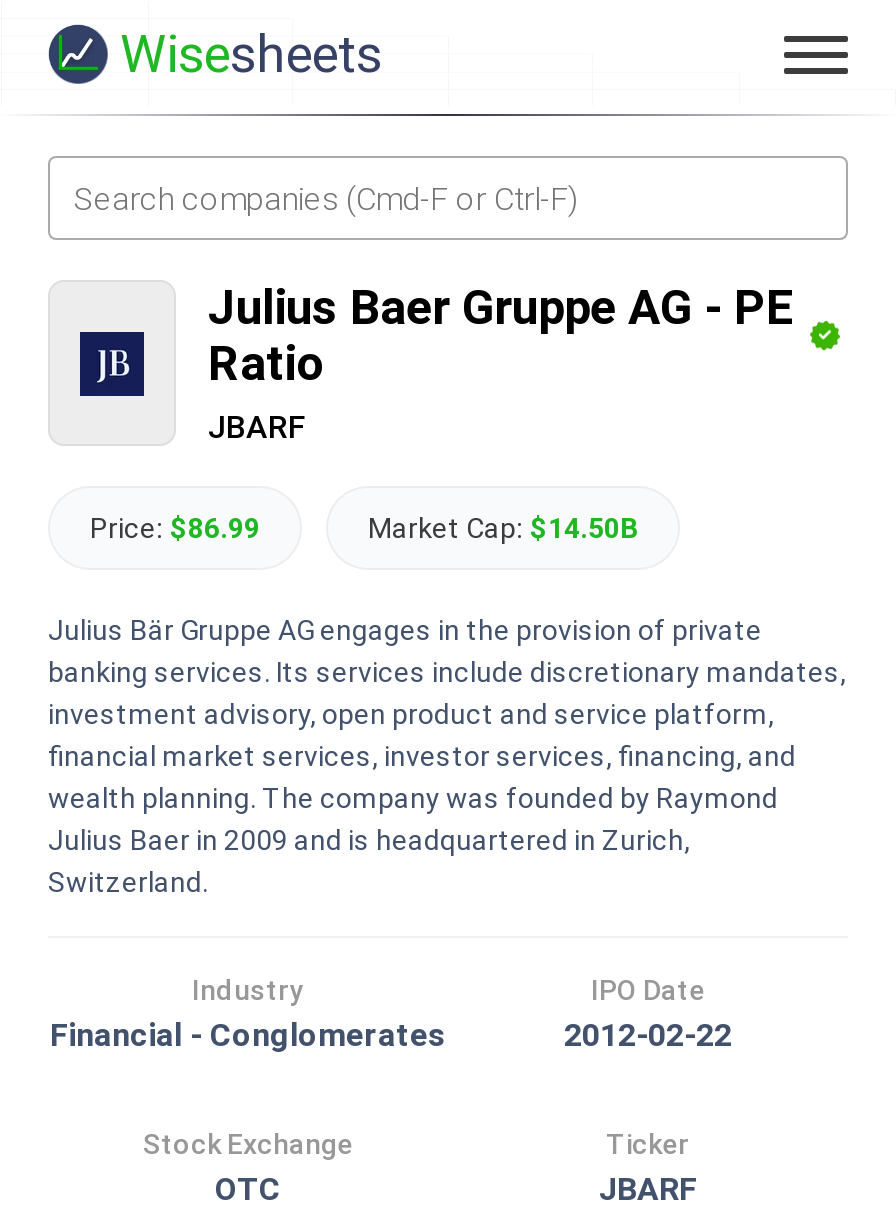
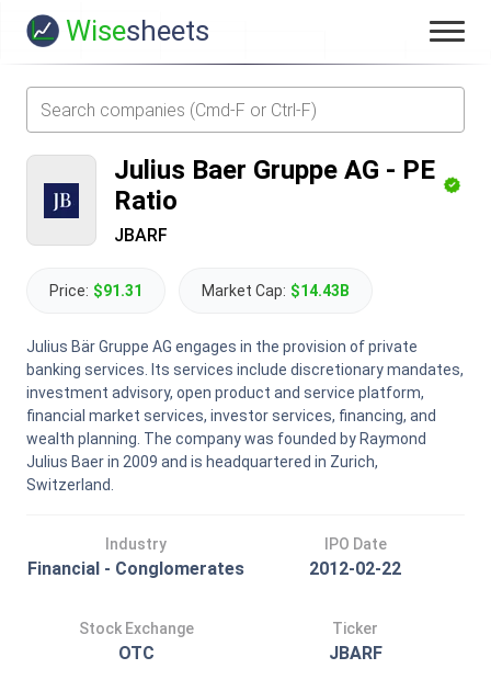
[90,512,260,544] Price: $86.99 -> [49,282,142,299] Price: $91.31
[368,512,638,544] Market Cap: $14.50B -> [202,282,350,299] Market Cap: $14.43B

